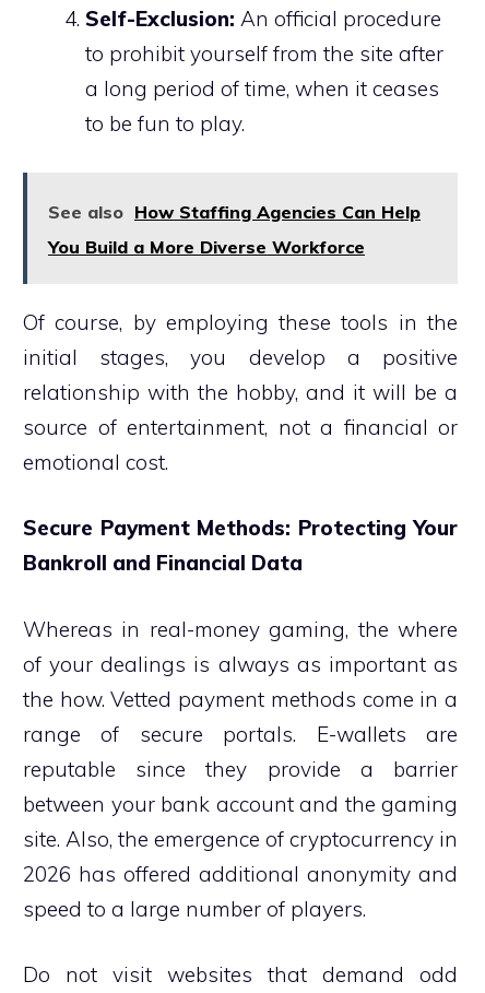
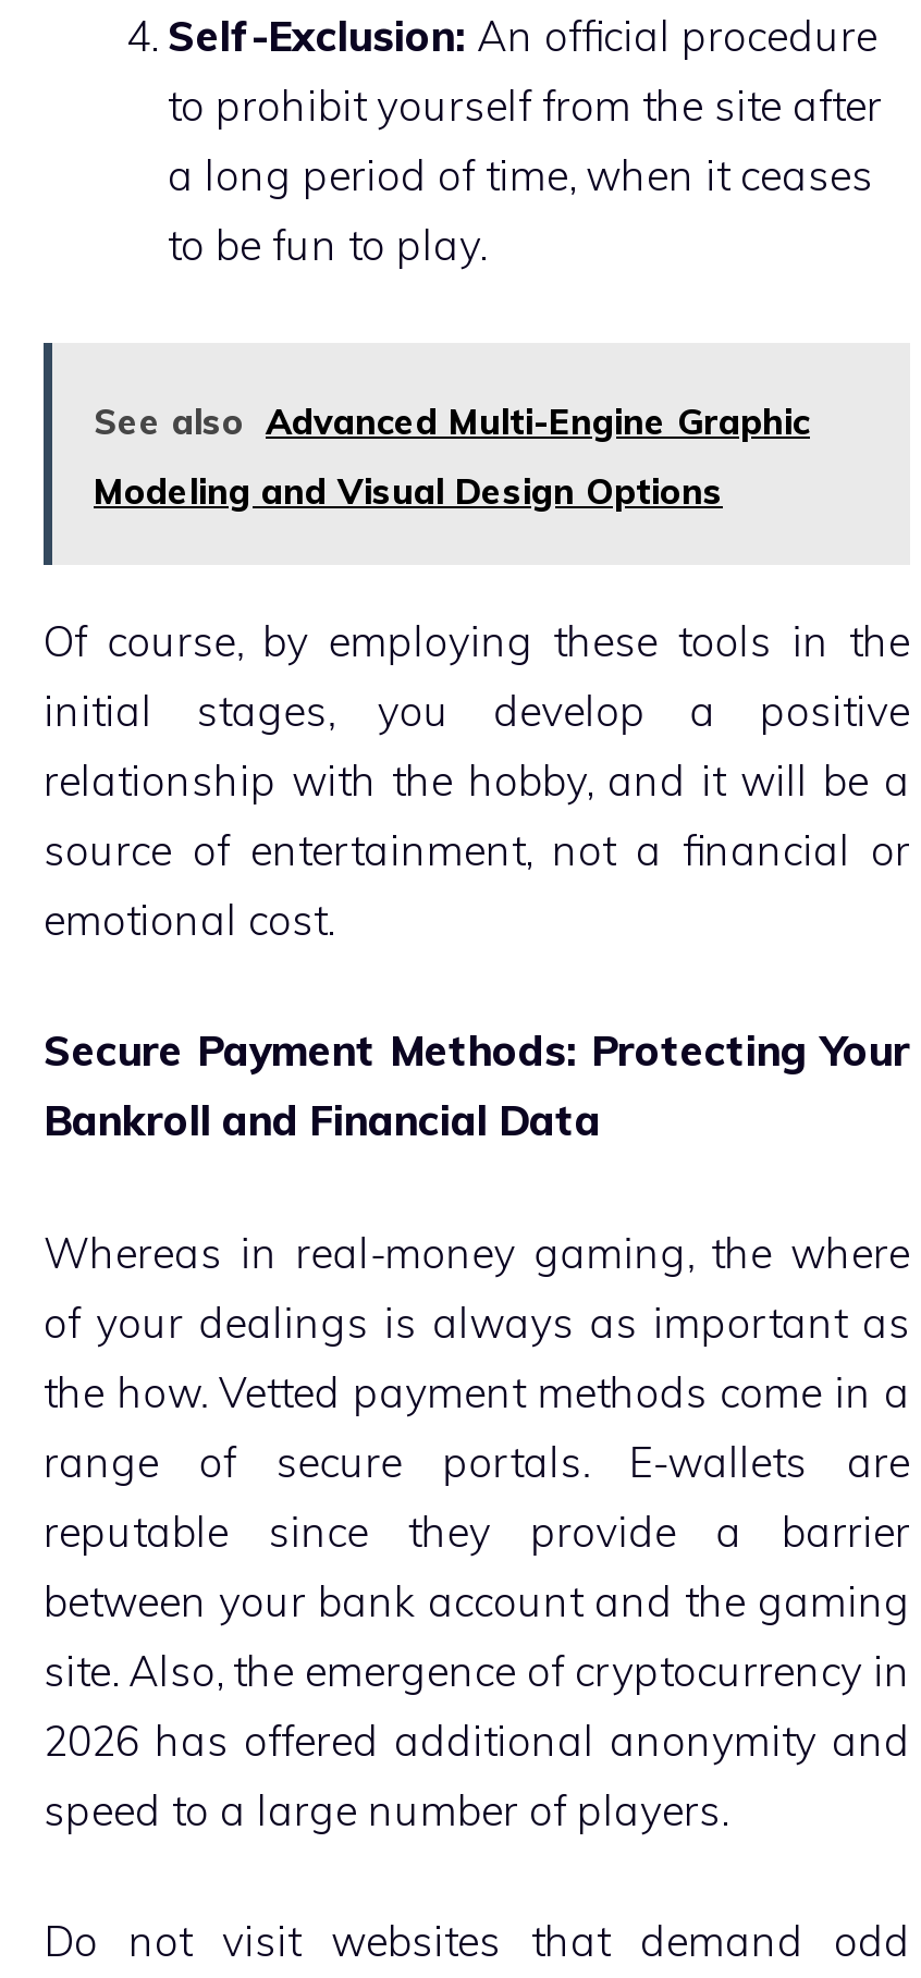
[48,200,421,222] See also How Staffing Agencies Can Help -> [94,398,810,442] See also Advanced Multi-Engine Graphic
[48,235,365,257] You Build a More Diverse Workforce -> [94,468,723,512] Modeling and Visual Design Options

